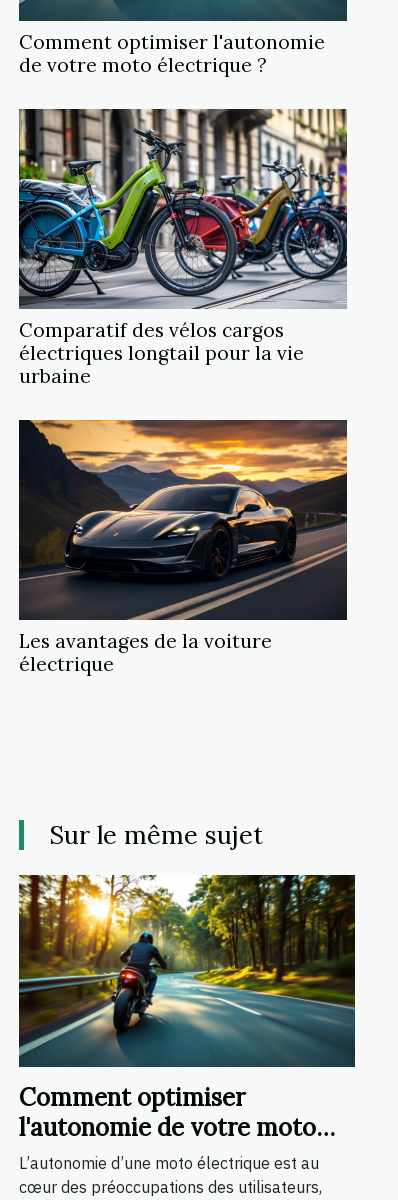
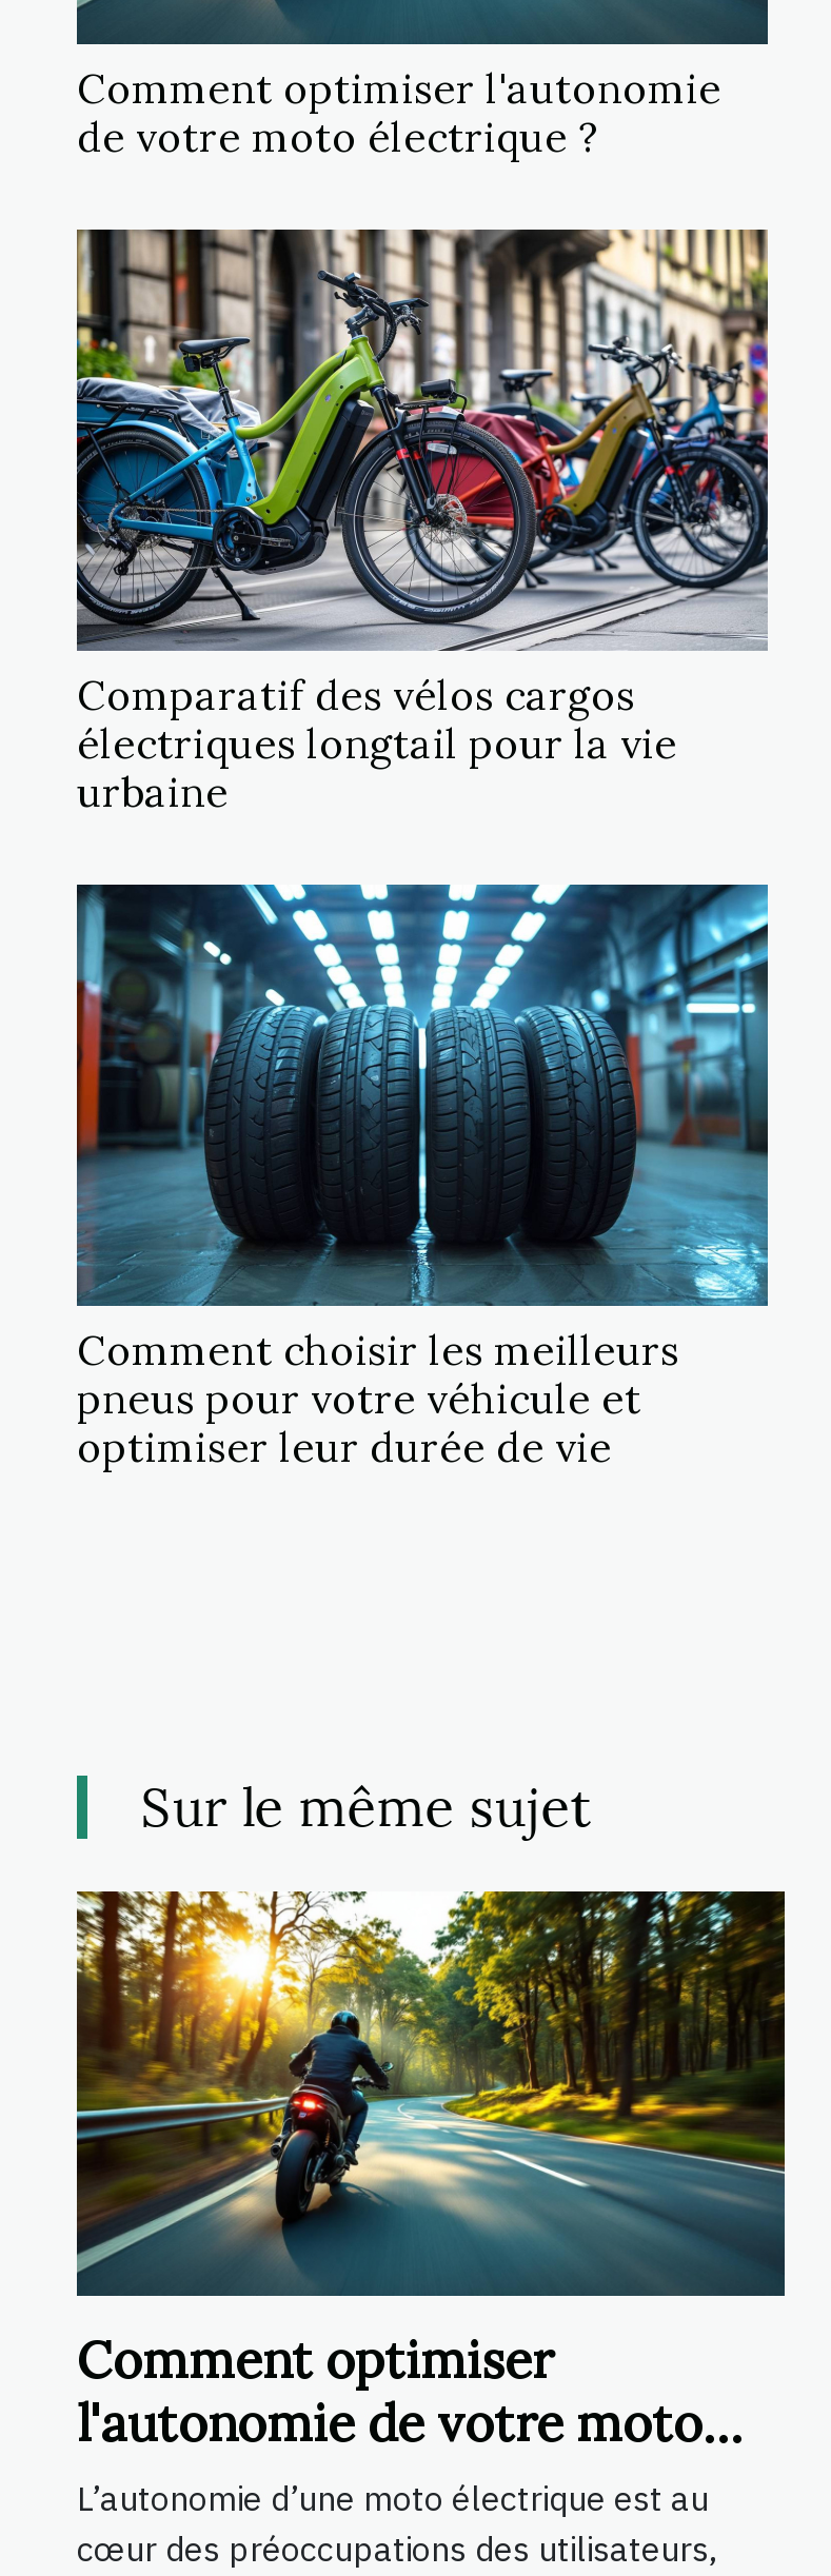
[19,419,348,676] [image] | Les avantages de la voiture | électrique -> [75,883,770,1473] [image] | Comment choisir les meilleurs | pneus pour votre véhicule et | optimiser leur durée de vie

